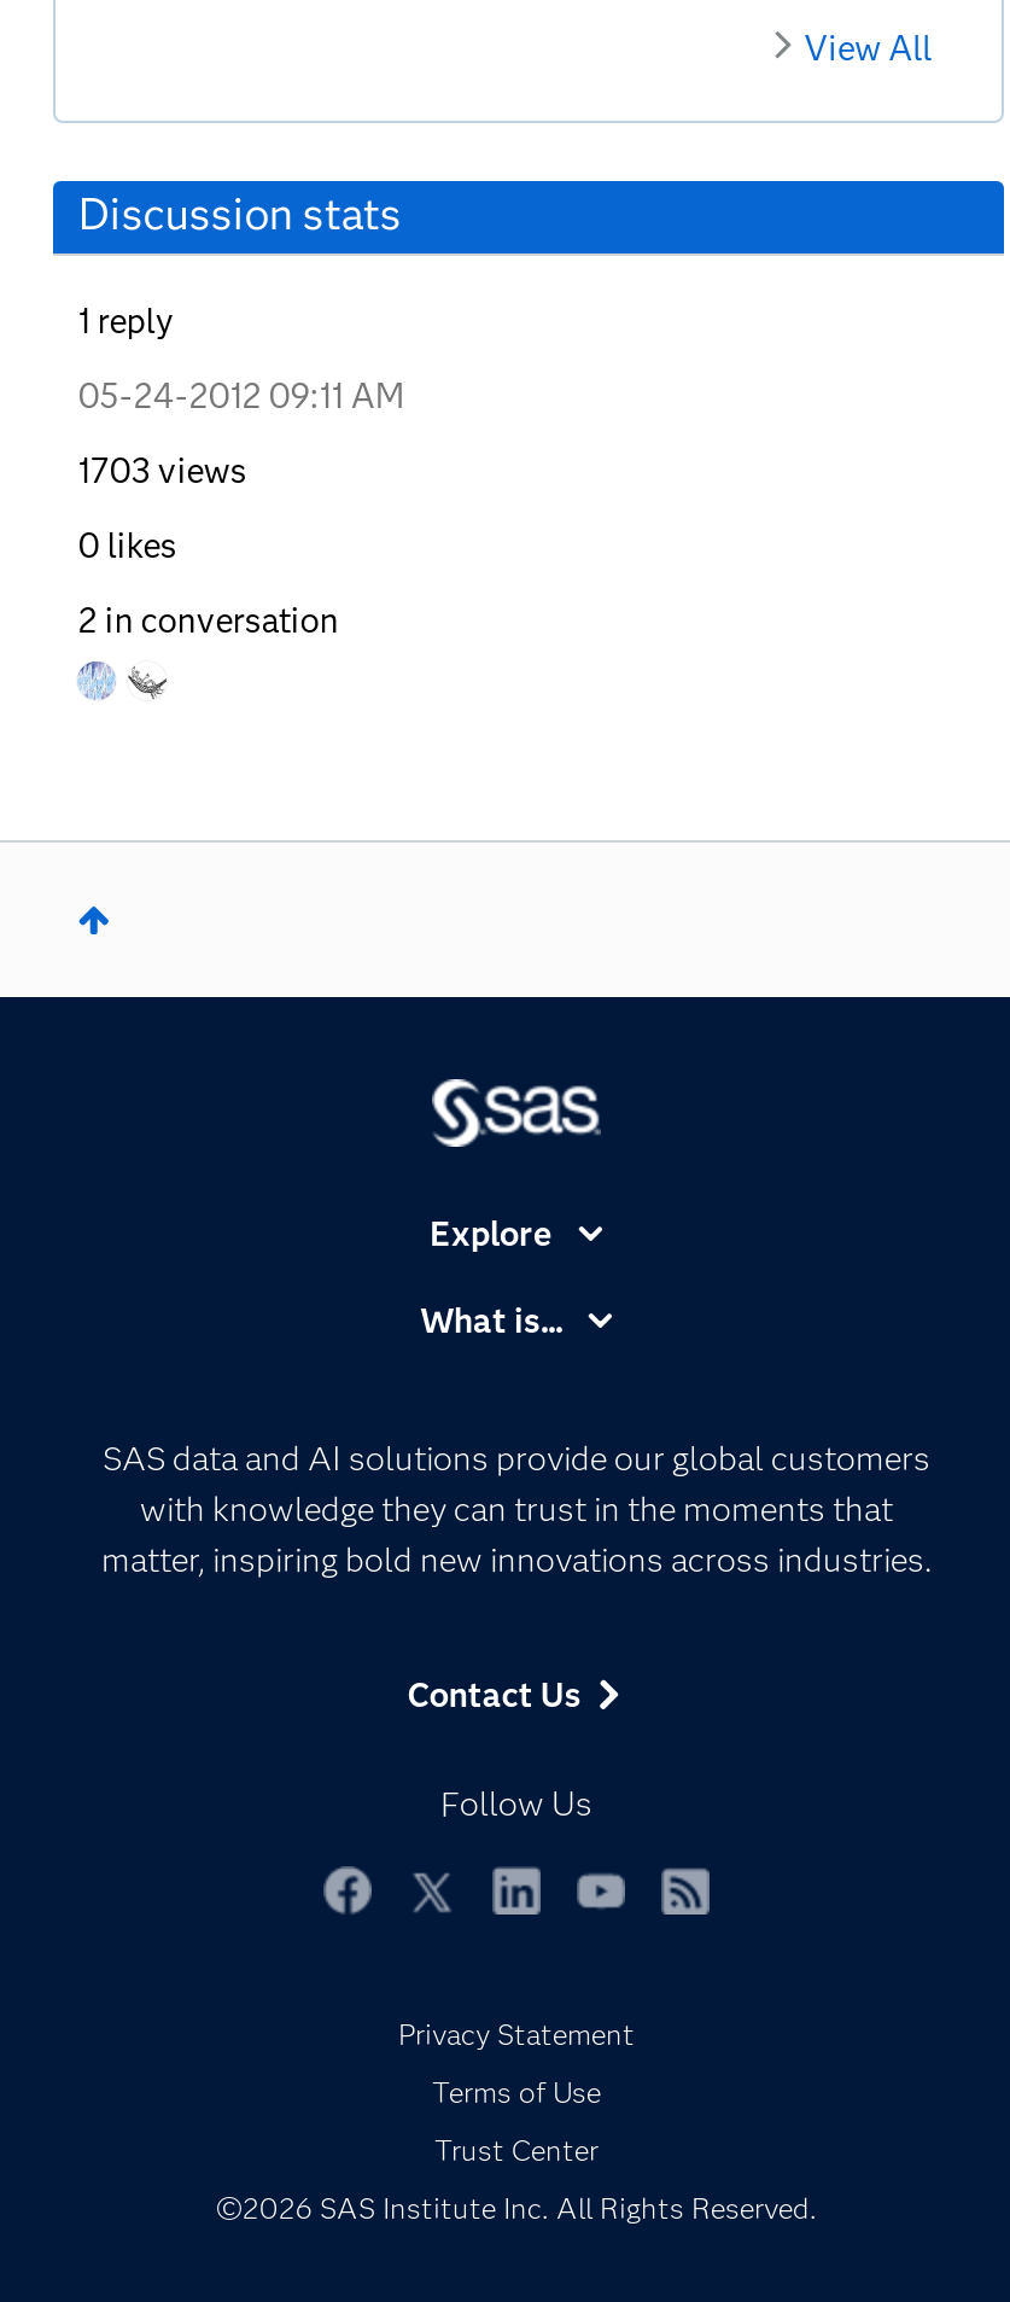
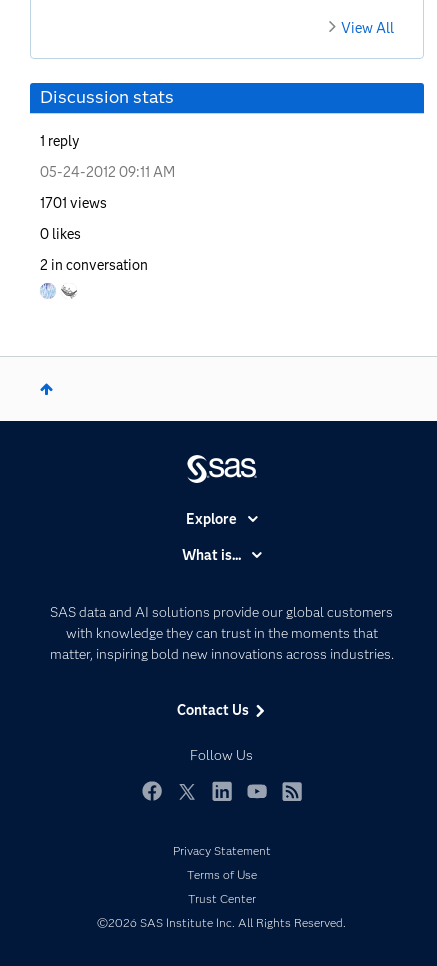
[78,449,247,493] 1703 views -> [40,194,107,212] 1701 views

